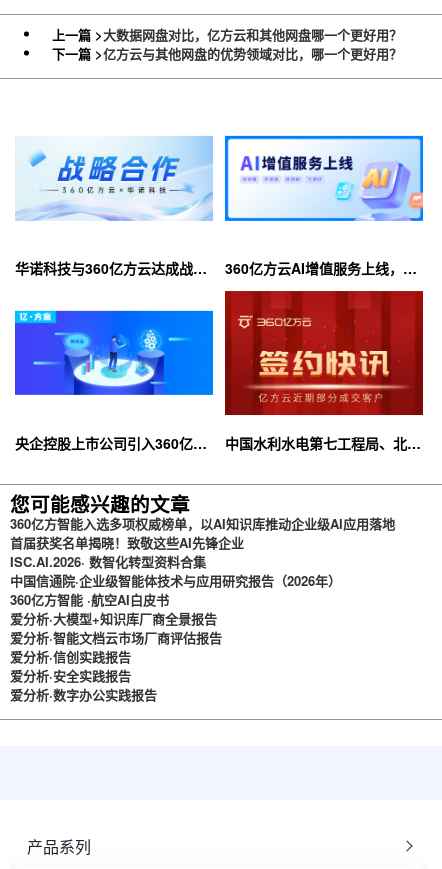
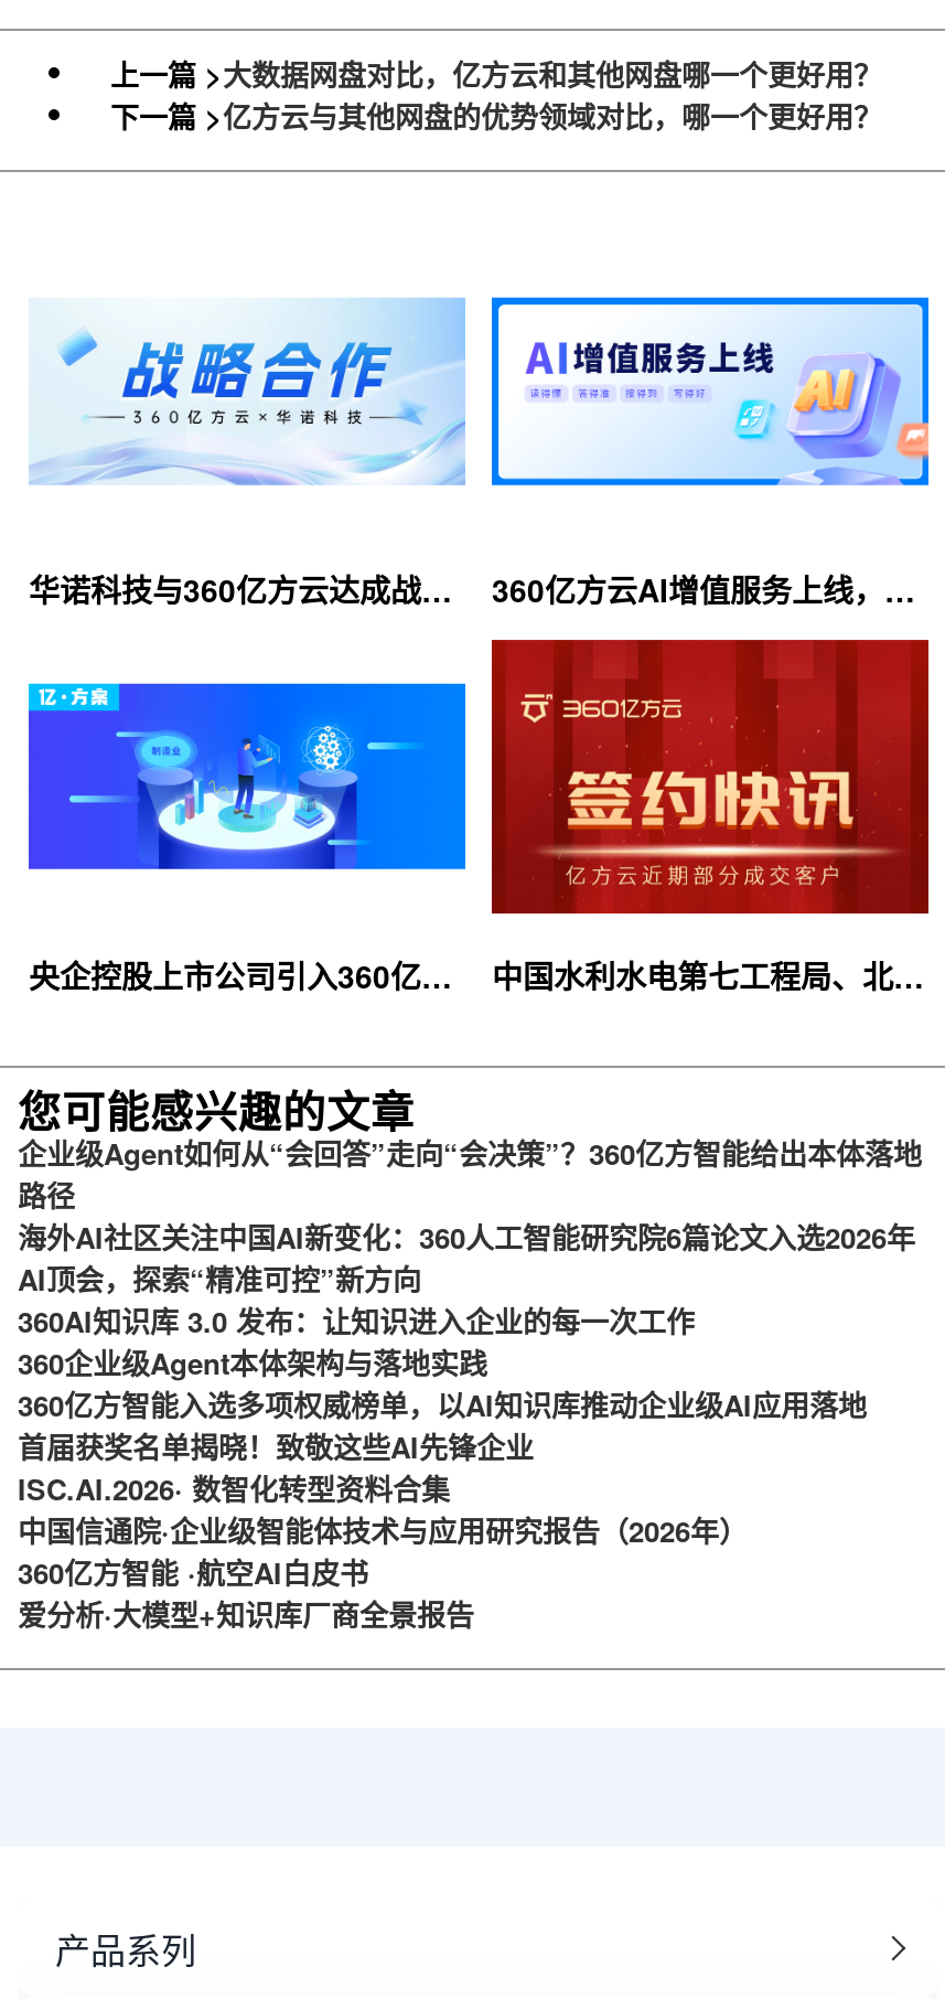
none -> [18,1131,922,1383] 企业级Agent如何从“会回答”走向“会决策”？360亿方智能给出本体落地 | 路径 | 海外AI社区关注中国AI新变化：360人工智能研究院6篇论文入选2026年 | AI顶会，探索“精准可控”新方向 | 360AI知识库 3.0 发布：让知识进入企业的每一次工作 | 360企业级Agent本体架构与落地实践
moved [10,514,395,628] -> [18,1383,867,1635]: 360亿方智能入选多项权威榜单，以AI知识库推动企业级AI应用落地 | 首届获奖名单揭晓！致敬这些AI先锋企业 | ISC.AI.2026· 数智化转型资料合集 | 中国信通院·企业级智能体技术与应用研究报告（2026年） | 360亿方智能 ·航空AI白皮书 | 爱分析·大模型+知识库厂商全景报告
[10,628,222,704] 爱分析·智能文档云市场厂商评估报告 | 爱分析·信创实践报告 | 爱分析·安全实践报告 | 爱分析·数字办公实践报告 -> none

